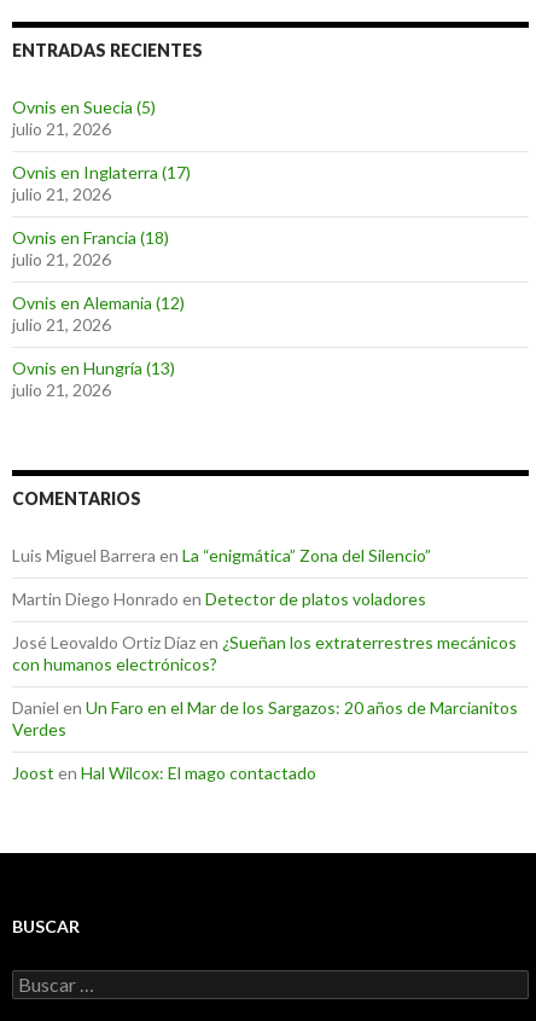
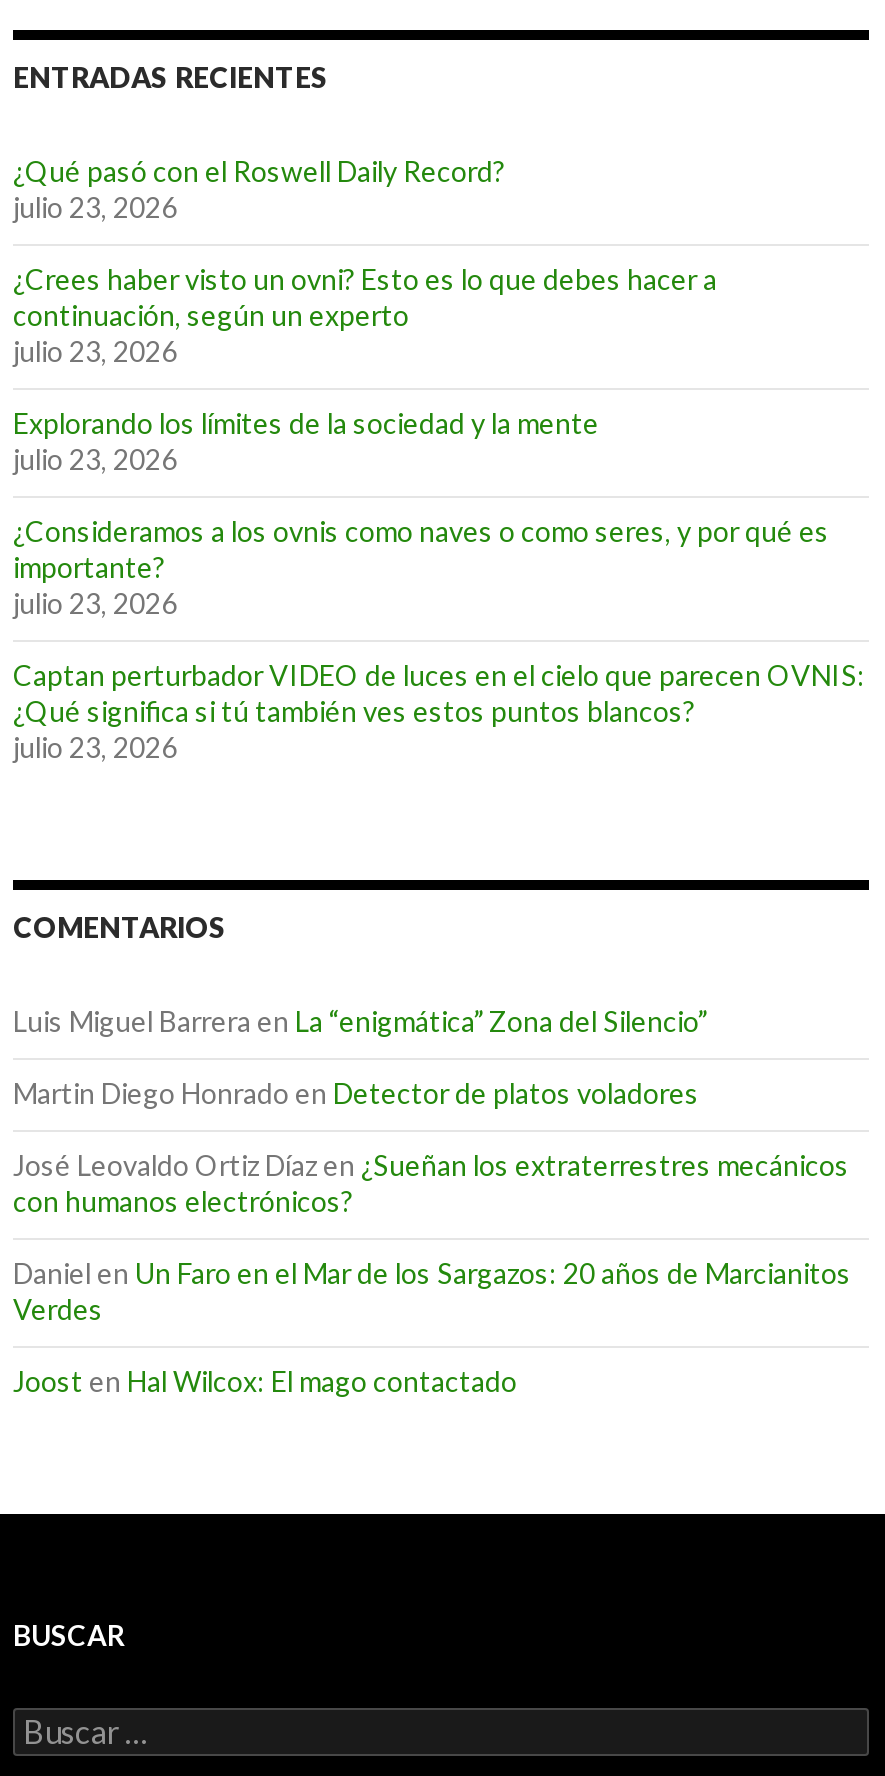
[12,97,156,139] Ovnis en Suecia (5) | julio 21, 2026 -> [13,154,505,224] ¿Qué pasó con el Roswell Daily Record? | julio 23, 2026
[12,162,191,204] Ovnis en Inglaterra (17) | julio 21, 2026 -> [13,262,717,368] ¿Crees haber visto un ovni? Esto es lo que debes hacer a | continuación, según un experto | julio 23, 2026
[12,227,169,269] Ovnis en Francia (18) | julio 21, 2026 -> [13,406,599,476] Explorando los límites de la sociedad y la mente | julio 23, 2026
[12,292,185,335] Ovnis en Alemania (12) | julio 21, 2026 -> [13,514,829,620] ¿Consideramos a los ovnis como naves o como seres, y por qué es | importante? | julio 23, 2026
[12,358,175,400] Ovnis en Hungría (13) | julio 21, 2026 -> [13,658,865,764] Captan perturbador VIDEO de luces en el cielo que parecen OVNIS: | ¿Qué significa si tú también ves estos puntos blancos? | julio 23, 2026

